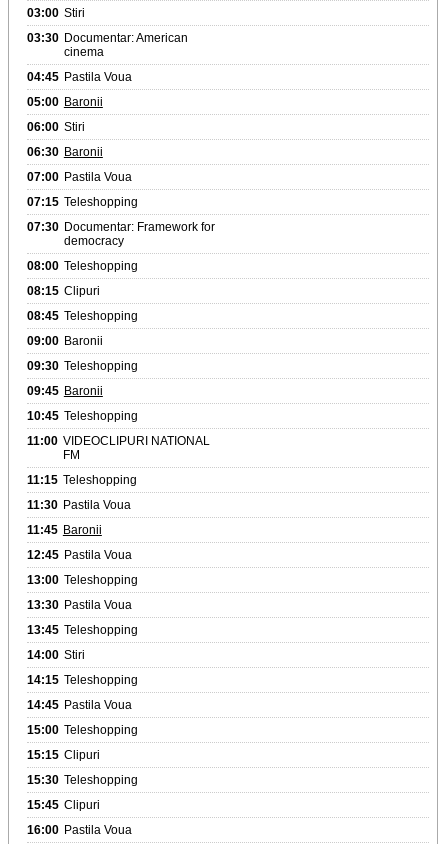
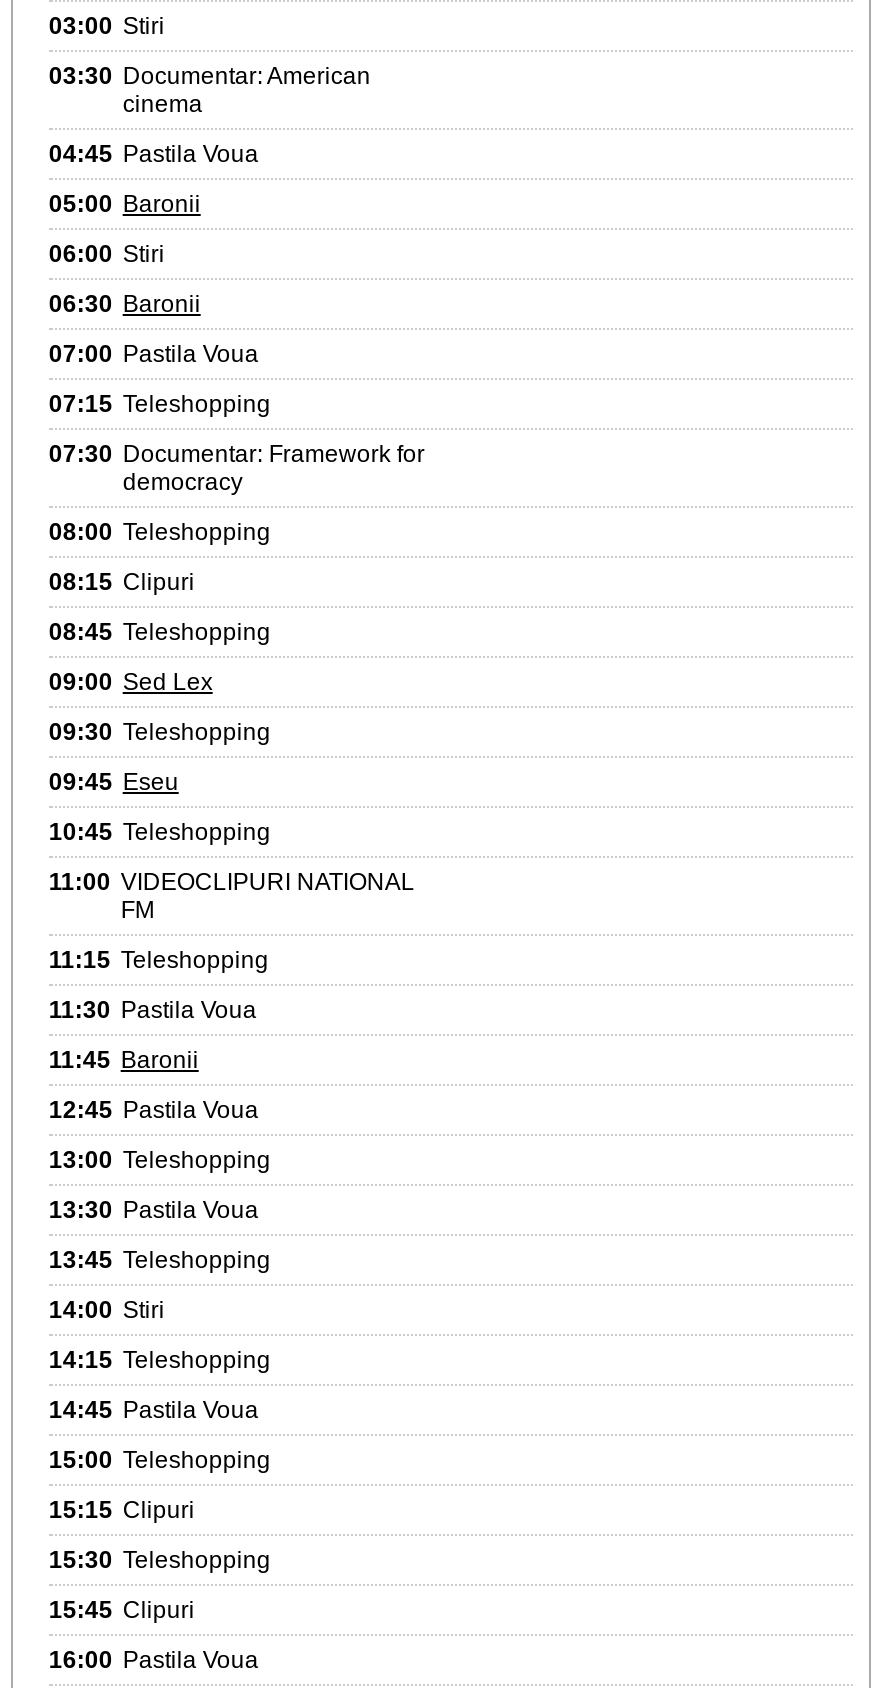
[27,334,103,348] 09:00 Baronii -> [49,668,213,696] 09:00 Sed Lex
[27,384,103,398] 09:45 Baronii -> [49,768,179,796] 09:45 Eseu

